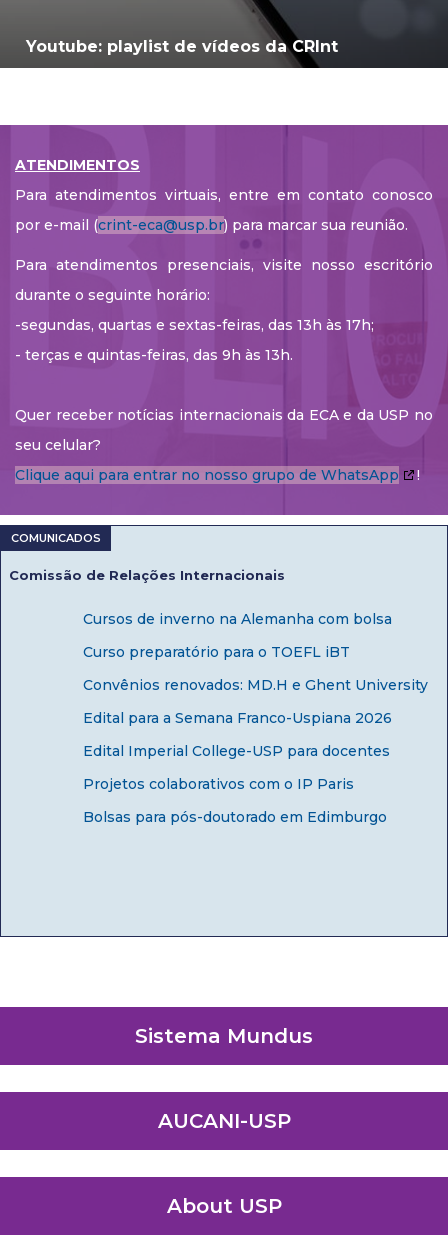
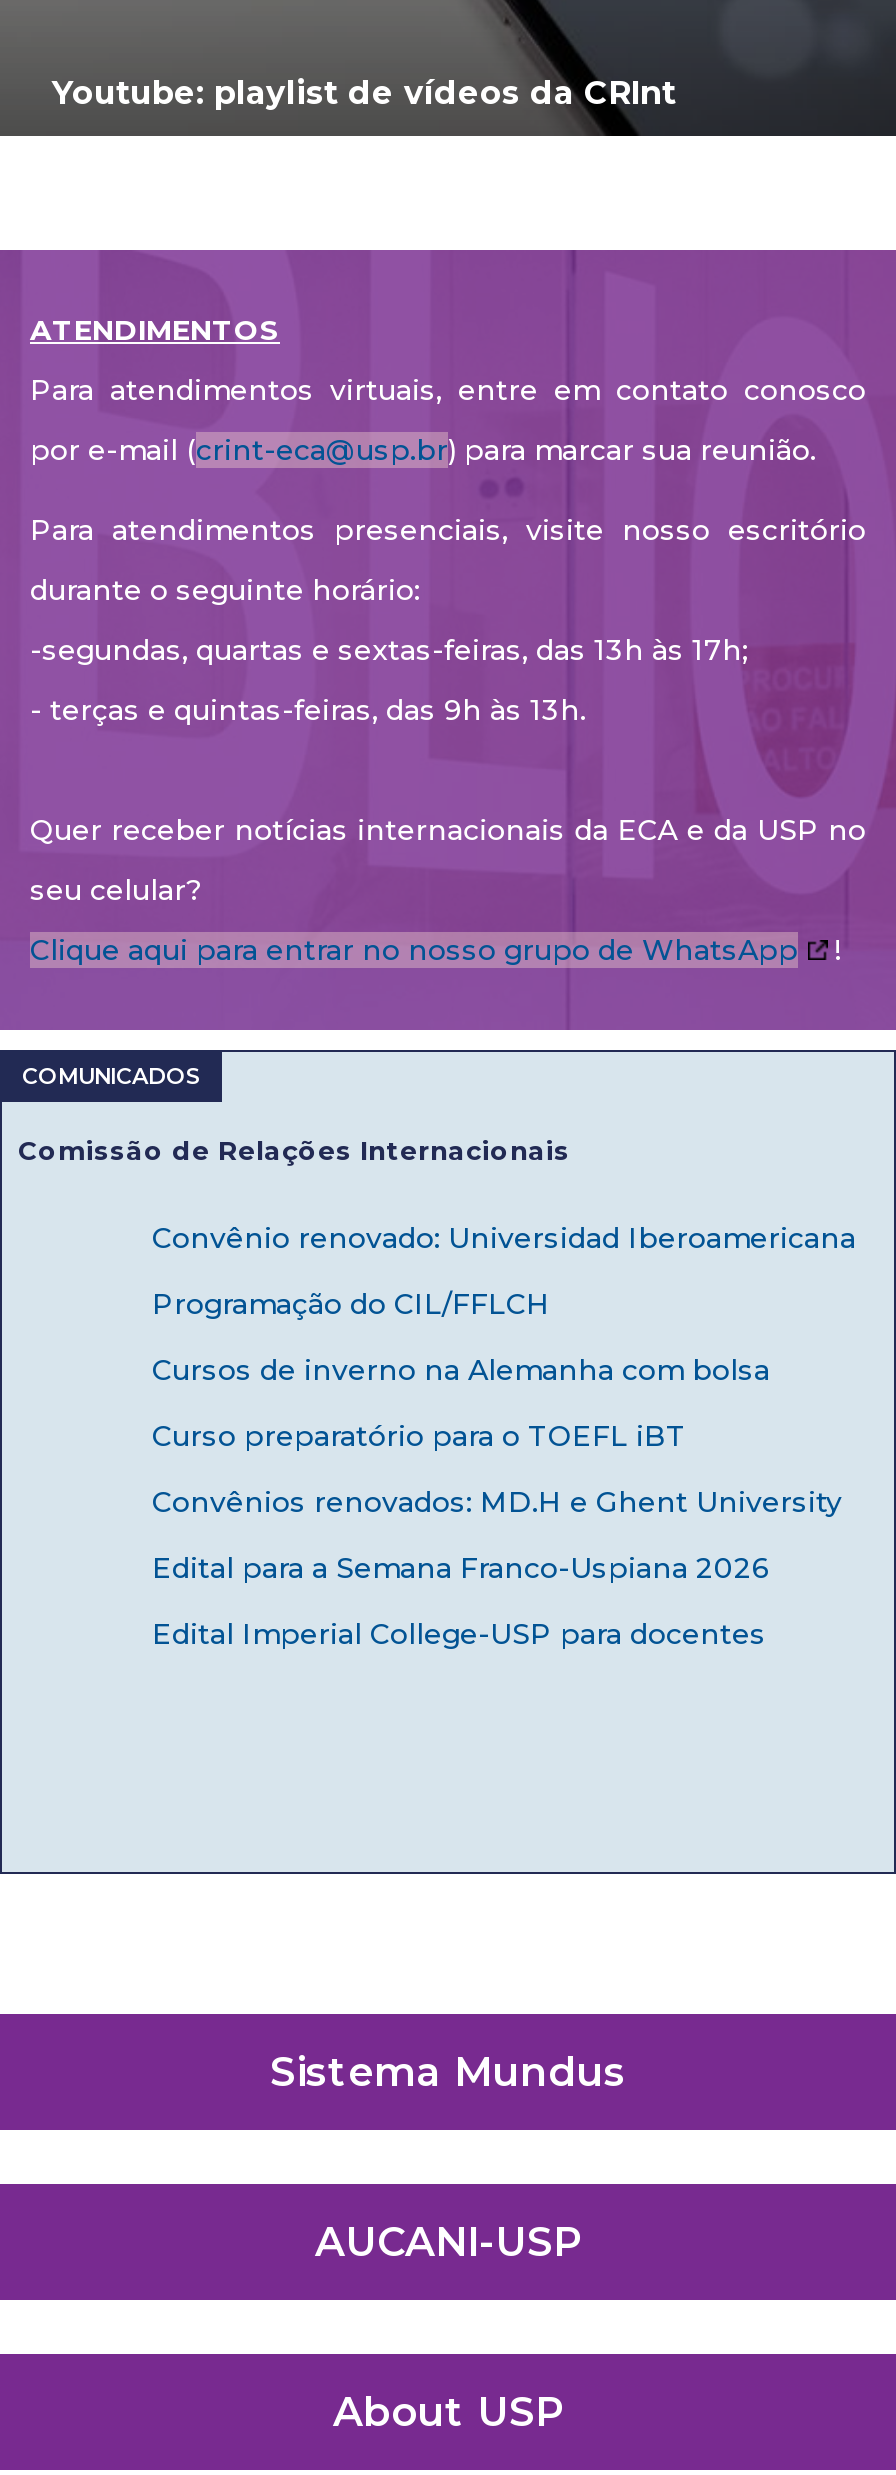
none -> [152,1219,856,1321] Convênio renovado: Universidad Iberoamericana | Programação do CIL/FFLCH
moved [83,609,428,759] -> [152,1351,842,1651]: Cursos de inverno na Alemanha com bolsa | Curso preparatório para o TOEFL iBT | Convênios renovados: MD.H e Ghent University | Edital para a Semana Franco-Uspiana 2026 | Edital Imperial College-USP para docentes
[83,774,387,825] Projetos colaborativos com o IP Paris | Bolsas para pós-doutorado em Edimburgo -> none

